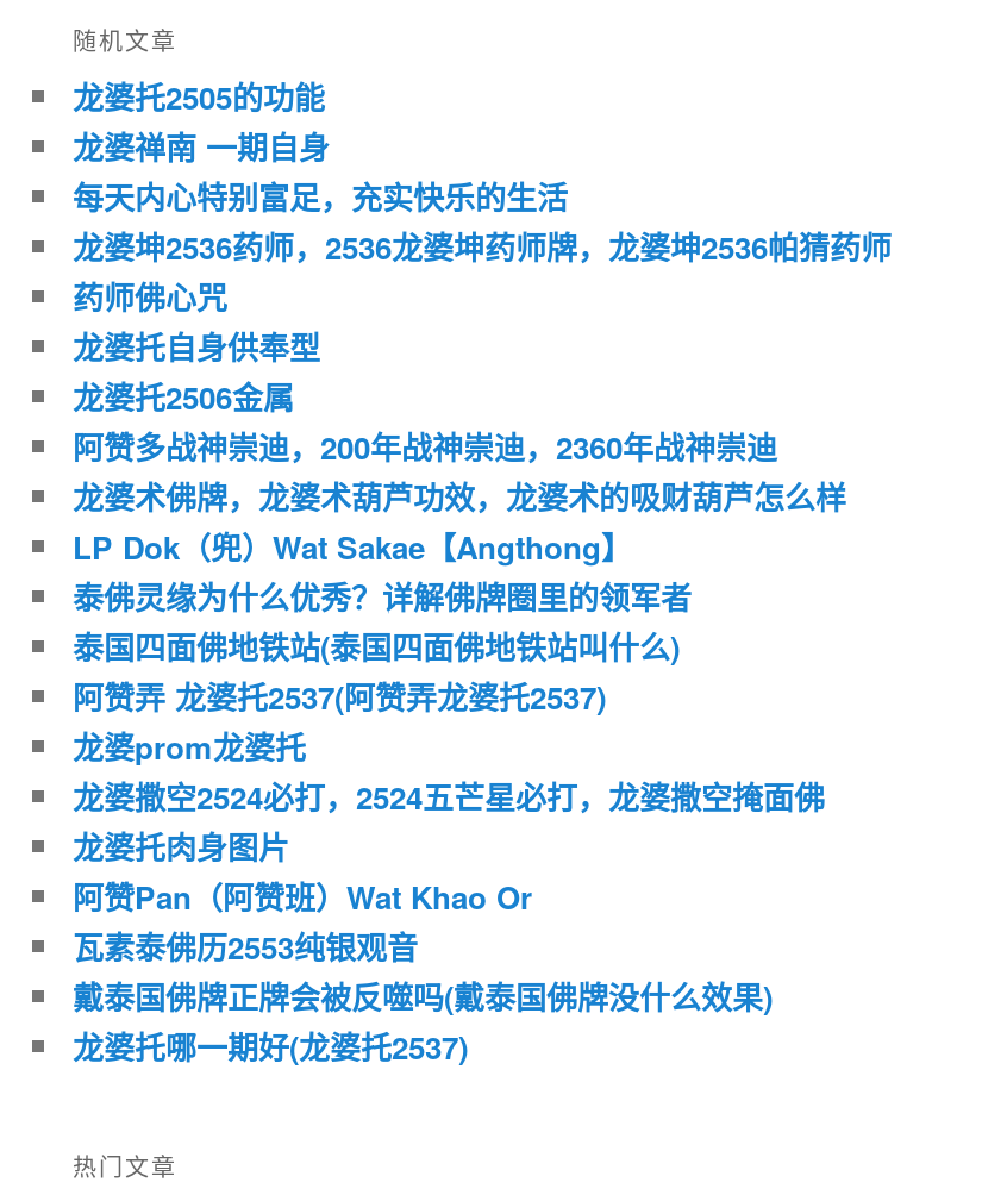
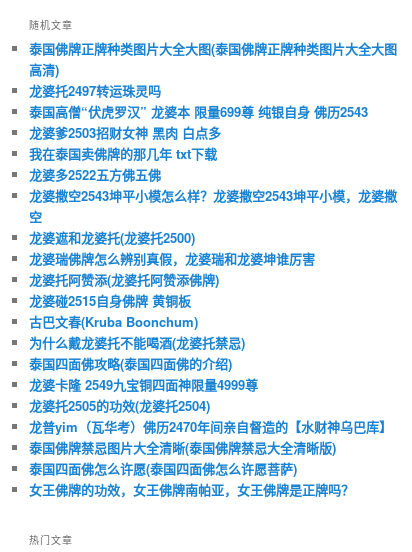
[73,74,892,1069] 龙婆托2505的功能 | 龙婆禅南 一期自身 | 每天内心特别富足，充实快乐的生活 | 龙婆坤2536药师，2536龙婆坤药师牌，龙婆坤2536帕猜药师 | 药师佛心咒 | 龙婆托自身供奉型 | 龙婆托2506金属 | 阿赞多战神崇迪，200年战神崇迪，2360年战神崇迪 | 龙婆术佛牌，龙婆术葫芦功效，龙婆术的吸财葫芦怎么样 | LP Dok（兜）Wat Sakae【Angthong】 | 泰佛灵缘为什么优秀？详解佛牌圈里的领军者 | 泰国四面佛地铁站(泰国四面佛地铁站叫什么) | 阿赞弄 龙婆托2537(阿赞弄龙婆托2537) | 龙婆prom龙婆托 | 龙婆撒空2524必打，2524五芒星必打，龙婆撒空掩面佛 | 龙婆托肉身图片 | 阿赞Pan（阿赞班）Wat Khao Or | 瓦素泰佛历2553纯银观音 | 戴泰国佛牌正牌会被反噬吗(戴泰国佛牌没什么效果) | 龙婆托哪一期好(龙婆托2537) -> [29,39,397,499] 泰国佛牌正牌种类图片大全大图(泰国佛牌正牌种类图片大全大图 | 高清) | 龙婆托2497转运珠灵吗 | 泰国高僧“伏虎罗汉” 龙婆本 限量699尊 纯银自身 佛历2543 | 龙婆爹2503招财女神 黑肉 白点多 | 我在泰国卖佛牌的那几年 txt下载 | 龙婆多2522五方佛五佛 | 龙婆撒空2543坤平小模怎么样？龙婆撒空2543坤平小模，龙婆撒 | 空 | 龙婆遮和龙婆托(龙婆托2500) | 龙婆瑞佛牌怎么辨别真假，龙婆瑞和龙婆坤谁厉害 | 龙婆托阿赞添(龙婆托阿赞添佛牌) | 龙婆碰2515自身佛牌 黄铜板 | 古巴文春(Kruba Boonchum) | 为什么戴龙婆托不能喝酒(龙婆托禁忌) | 泰国四面佛攻略(泰国四面佛的介绍) | 龙婆卡隆 2549九宝铜四面神限量4999尊 | 龙婆托2505的功效(龙婆托2504) | 龙普yim（瓦华考）佛历2470年间亲自督造的【水财神乌巴库】 | 泰国佛牌禁忌图片大全清晰(泰国佛牌禁忌大全清晰版) | 泰国四面佛怎么许愿(泰国四面佛怎么许愿菩萨) | 女王佛牌的功效，女王佛牌南帕亚，女王佛牌是正牌吗？

